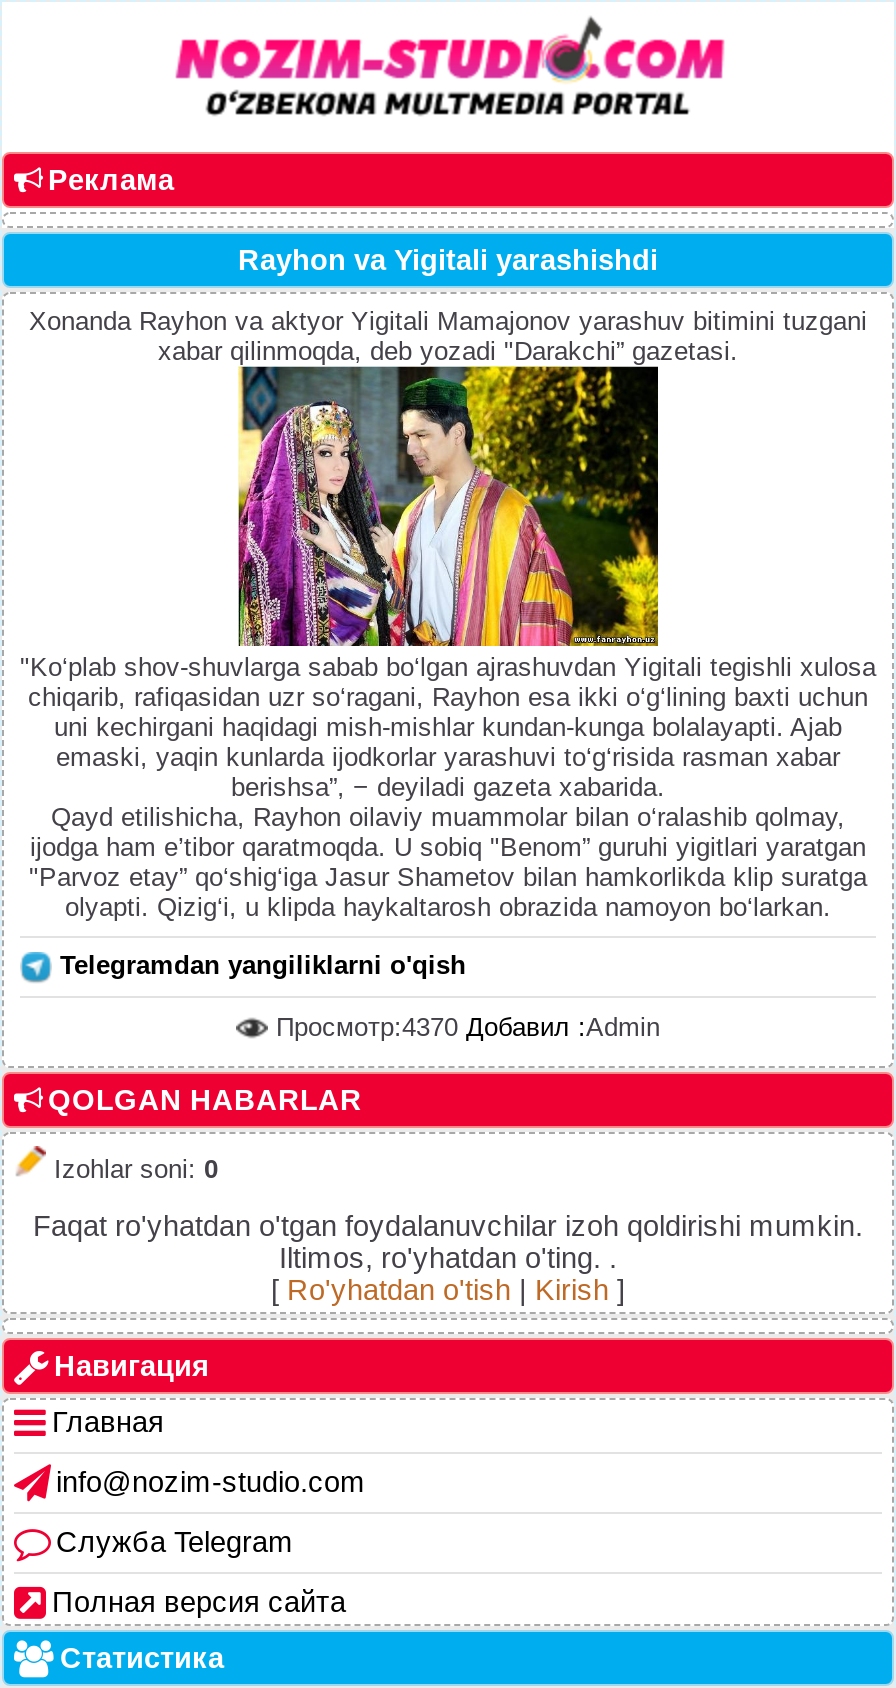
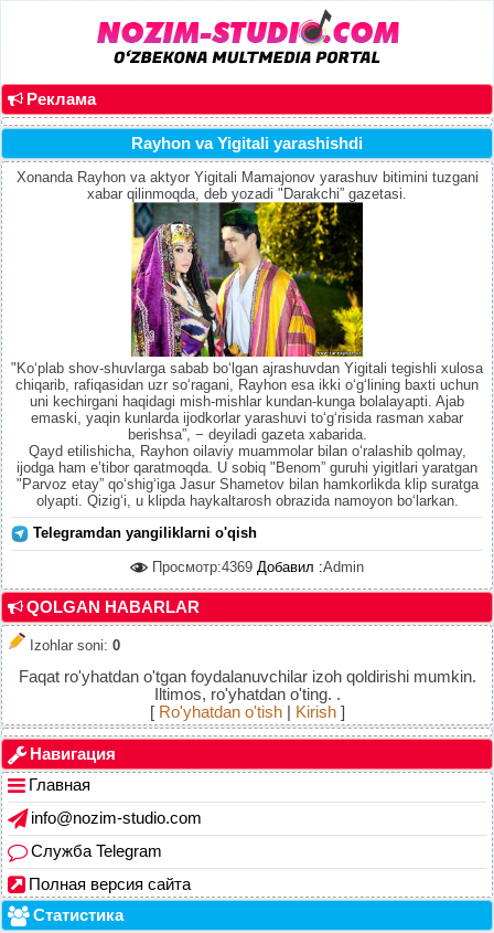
[268,1011,660,1041] Просмотр:4370 Добавил : Admin -> [148,558,364,575] Просмотр:4369 Добавил : Admin

